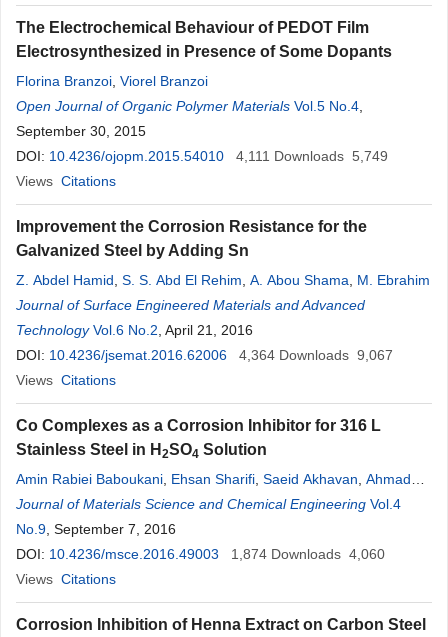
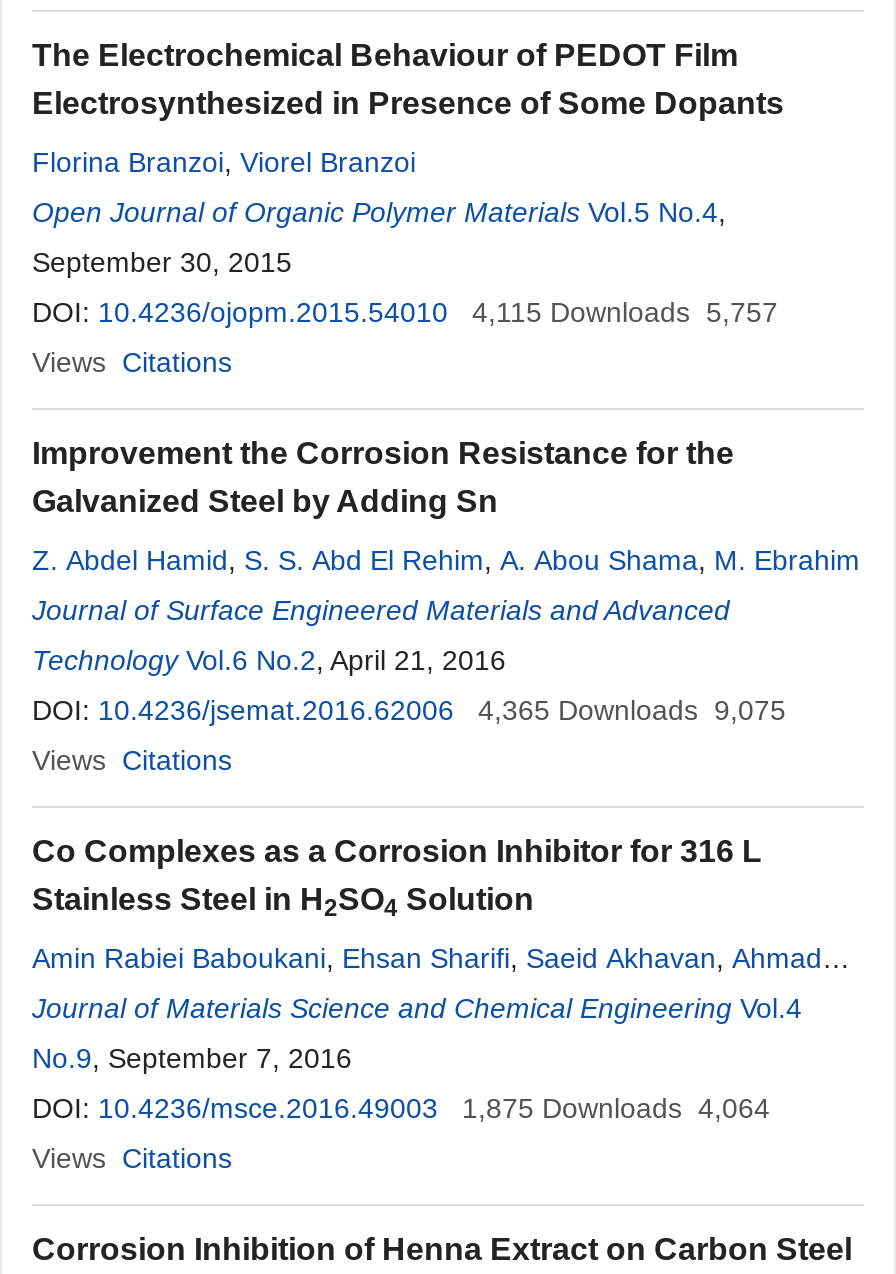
[16,148,388,164] DOI: 10.4236/ojopm.2015.54010 4,111 Downloads 5,749 -> [32,296,778,328] DOI: 10.4236/ojopm.2015.54010 4,115 Downloads 5,757
[16,347,393,363] DOI: 10.4236/jsemat.2016.62006 4,364 Downloads 9,067 -> [32,694,786,726] DOI: 10.4236/jsemat.2016.62006 4,365 Downloads 9,075
[16,546,385,562] DOI: 10.4236/msce.2016.49003 1,874 Downloads 4,060 -> [32,1092,770,1124] DOI: 10.4236/msce.2016.49003 1,875 Downloads 4,064

